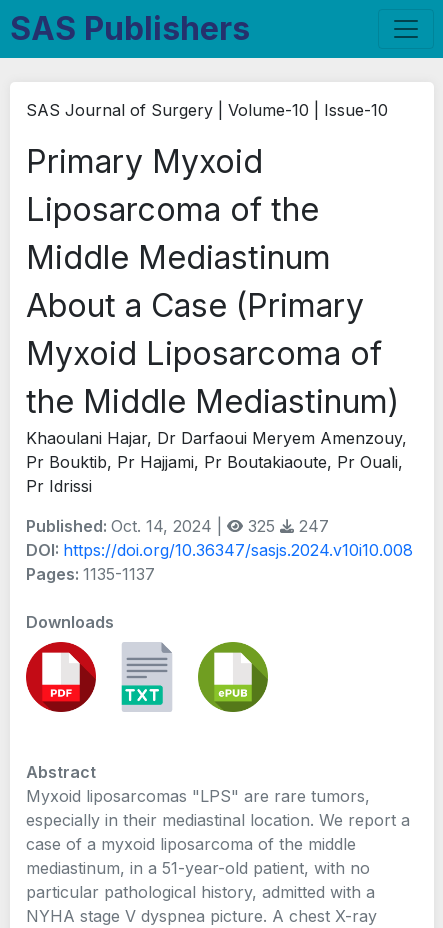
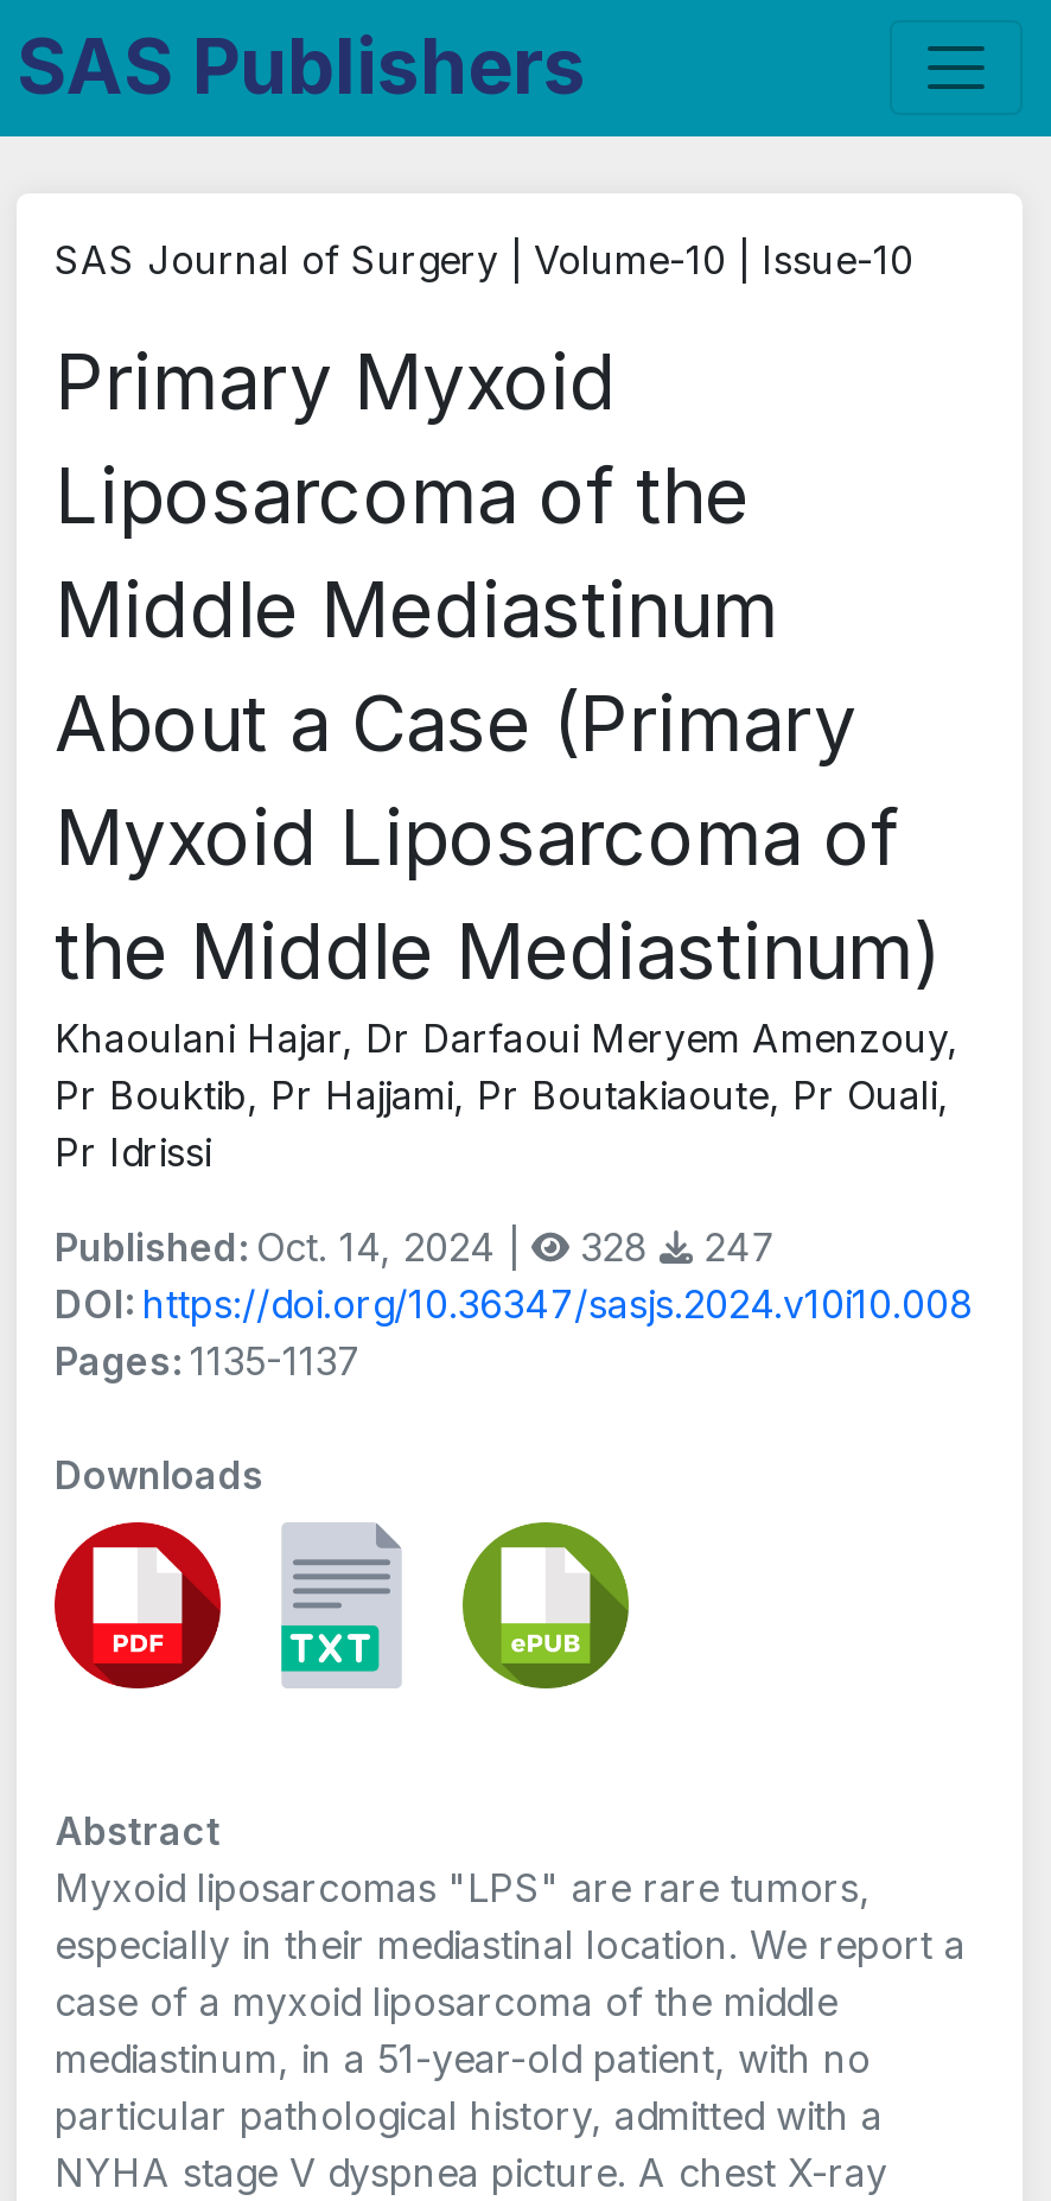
[243,516,275,536] 325 -> [569,1223,647,1271] 328

